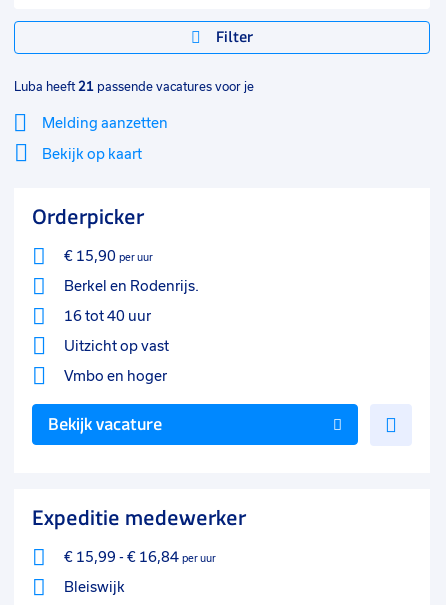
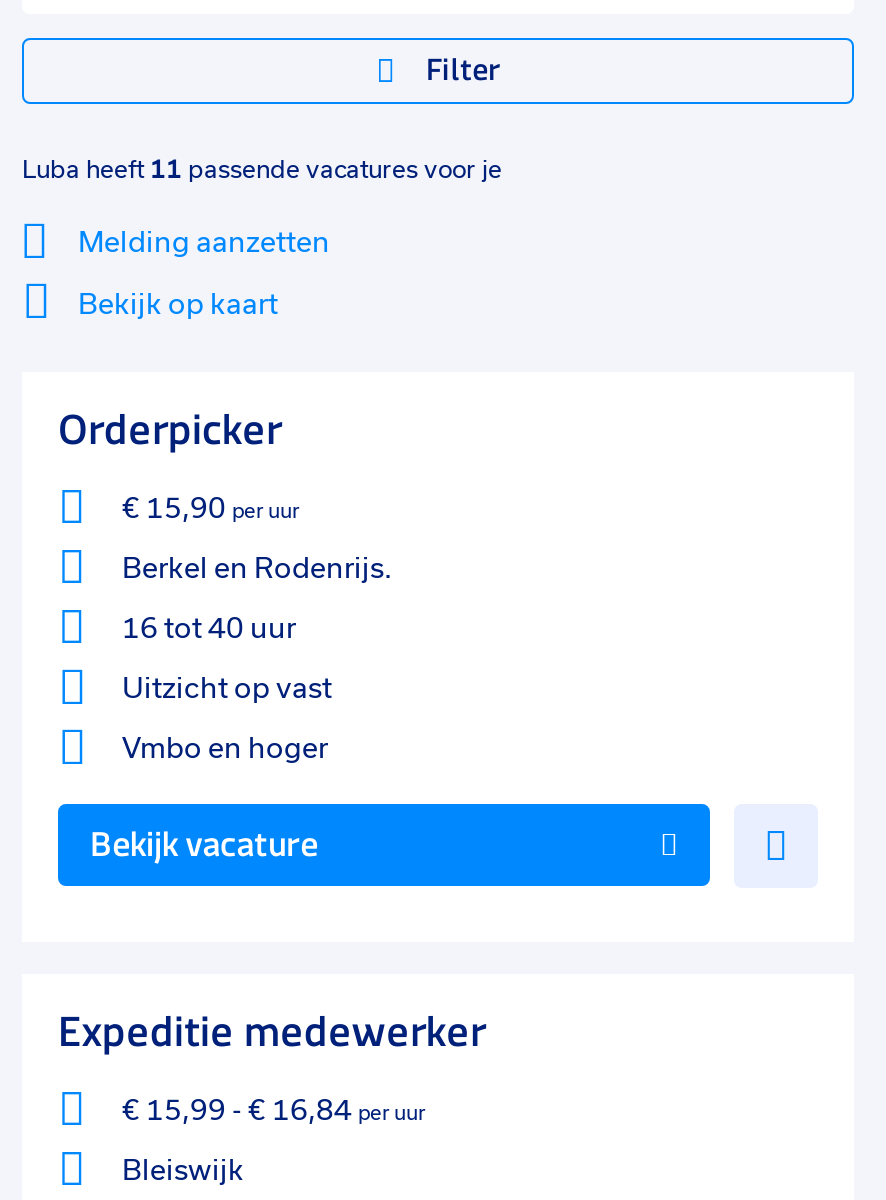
[14,80,254,94] Luba heeft 21 passende vacatures voor je -> [22,156,502,184] Luba heeft 11 passende vacatures voor je

